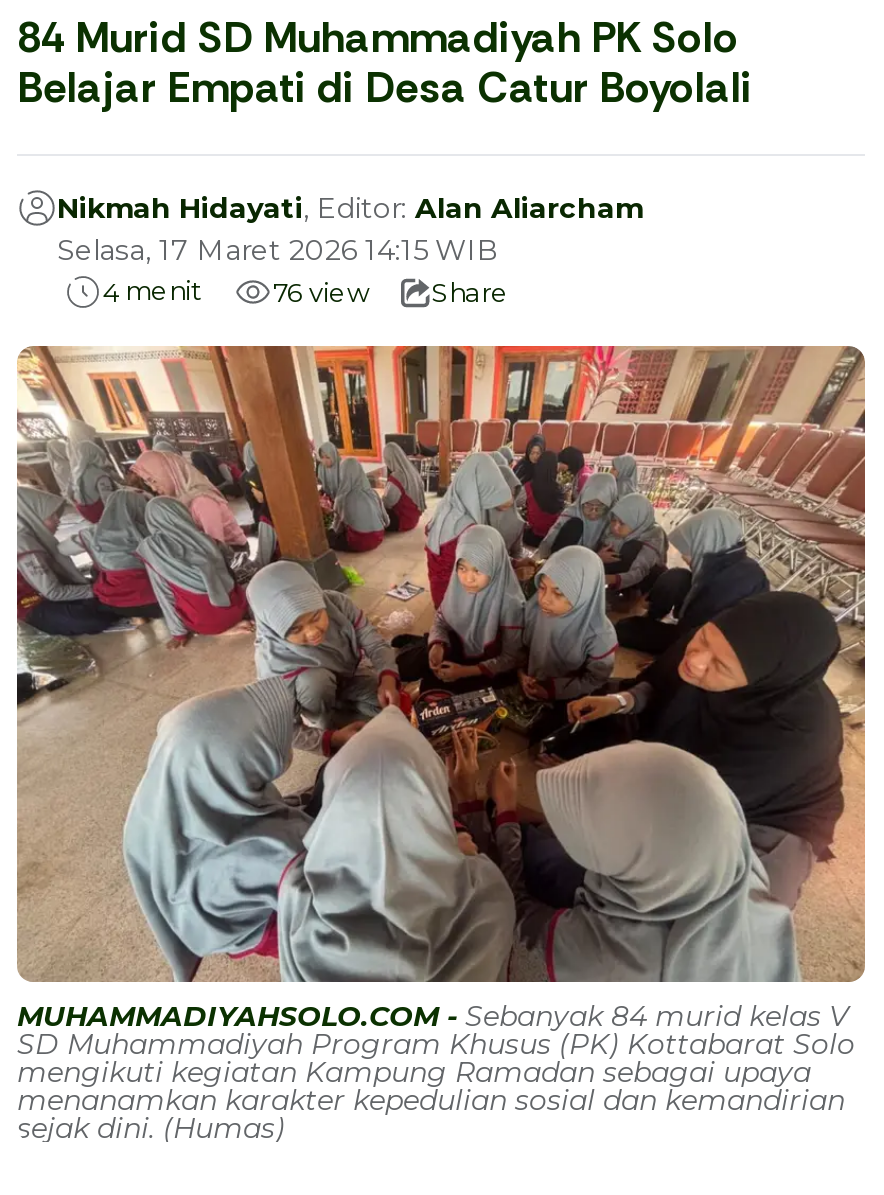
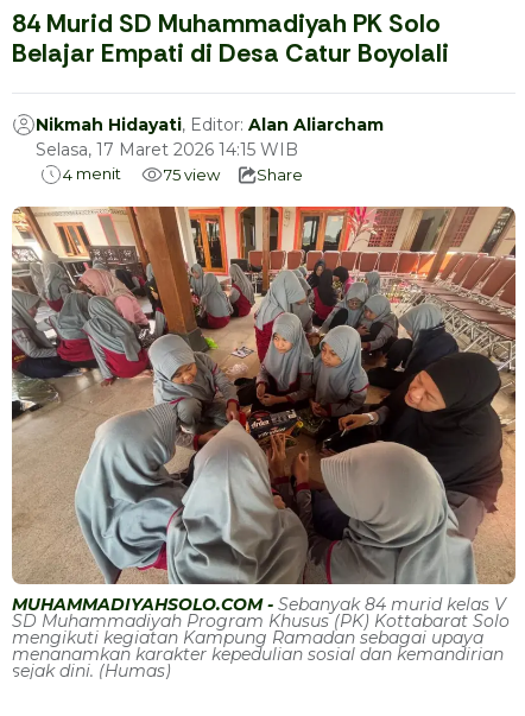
[273,276,509,308] 76 view Share -> [164,165,303,184] 75 view Share

